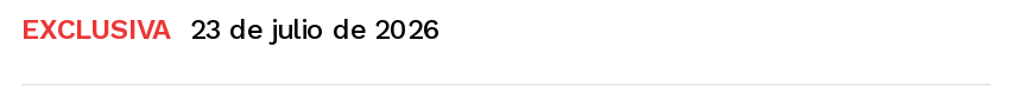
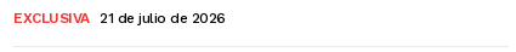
[21,13,441,46] EXCLUSIVA 23 de julio de 2026 -> [13,10,225,27] EXCLUSIVA 21 de julio de 2026

